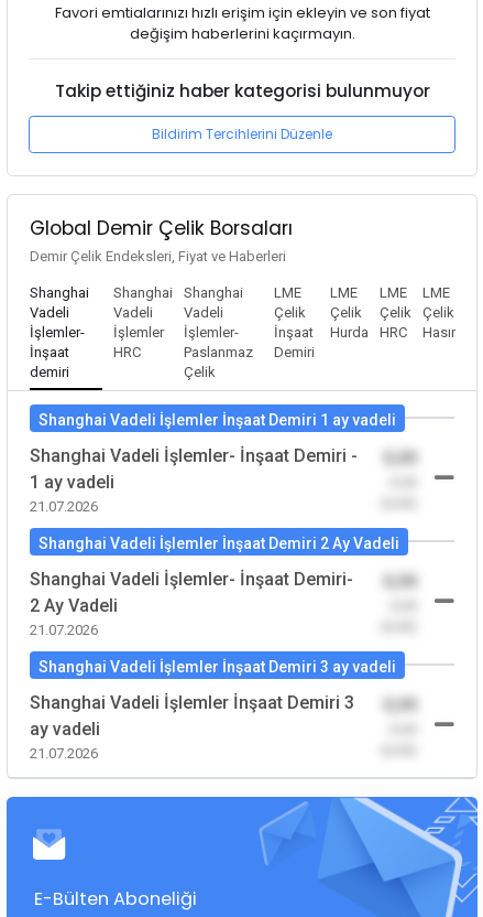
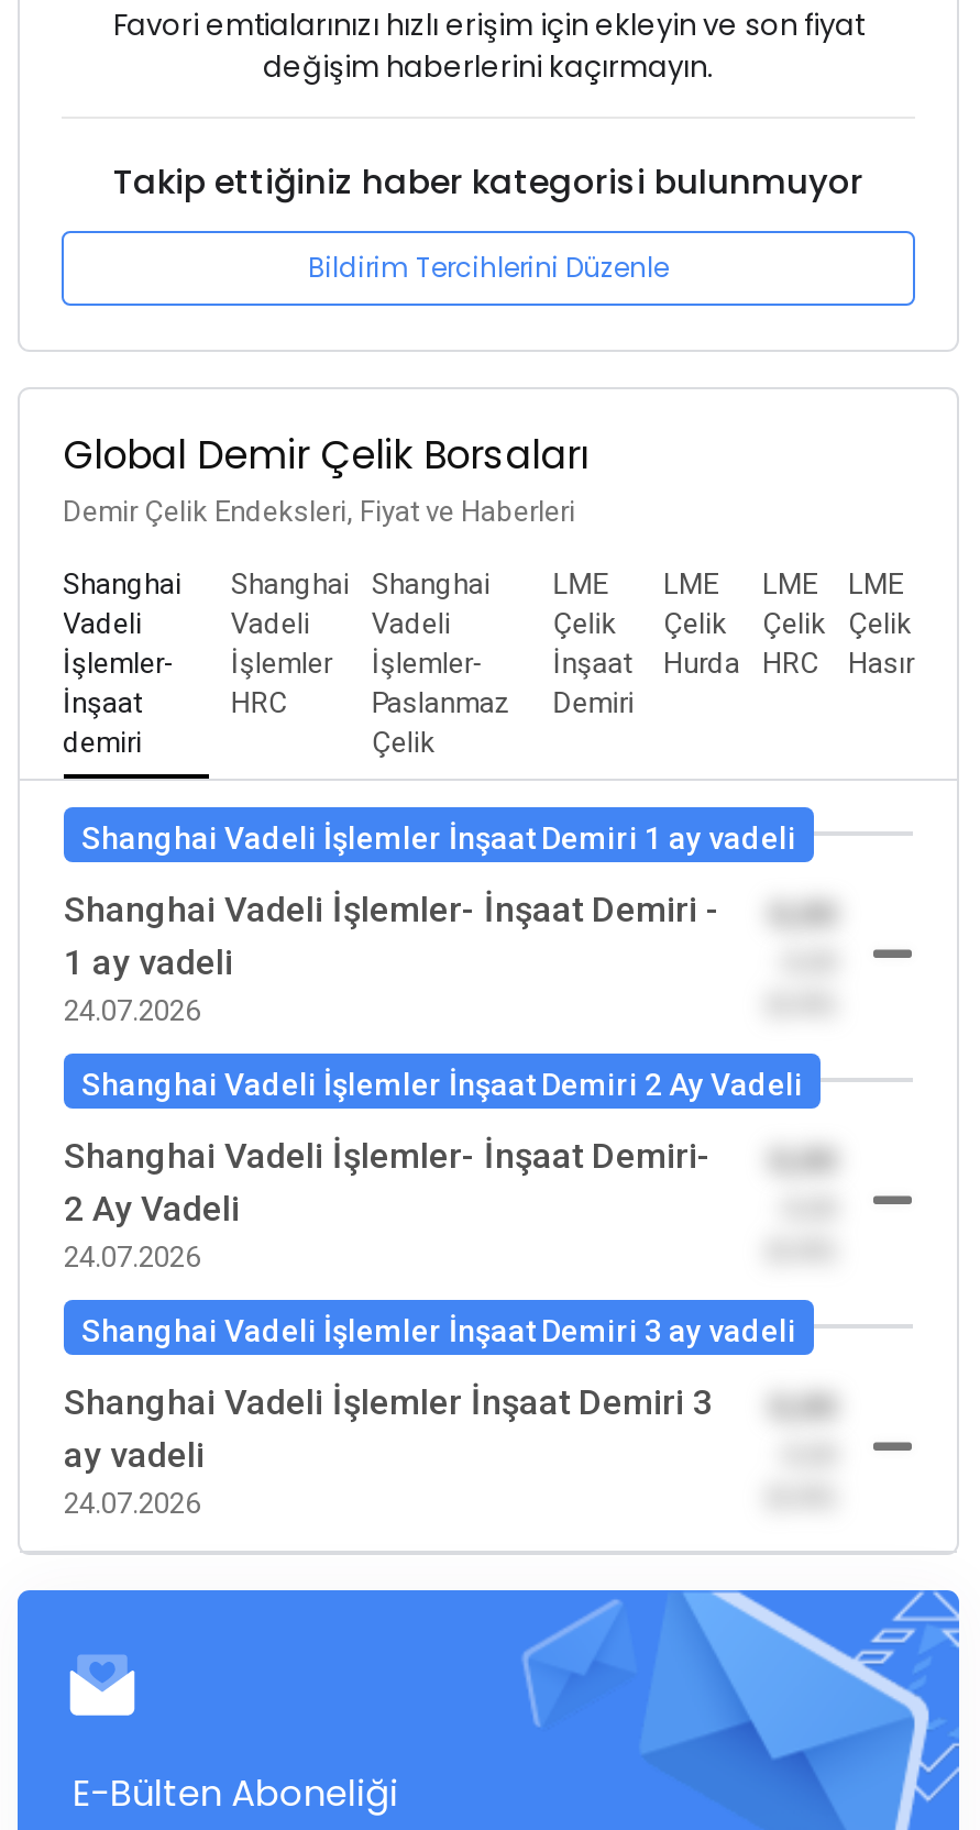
[30,498,98,514] 21.07.2026 -> [64,993,200,1026] 24.07.2026
[30,621,98,638] 21.07.2026 -> [64,1239,200,1272] 24.07.2026
[30,745,98,761] 21.07.2026 -> [64,1486,200,1519] 24.07.2026

